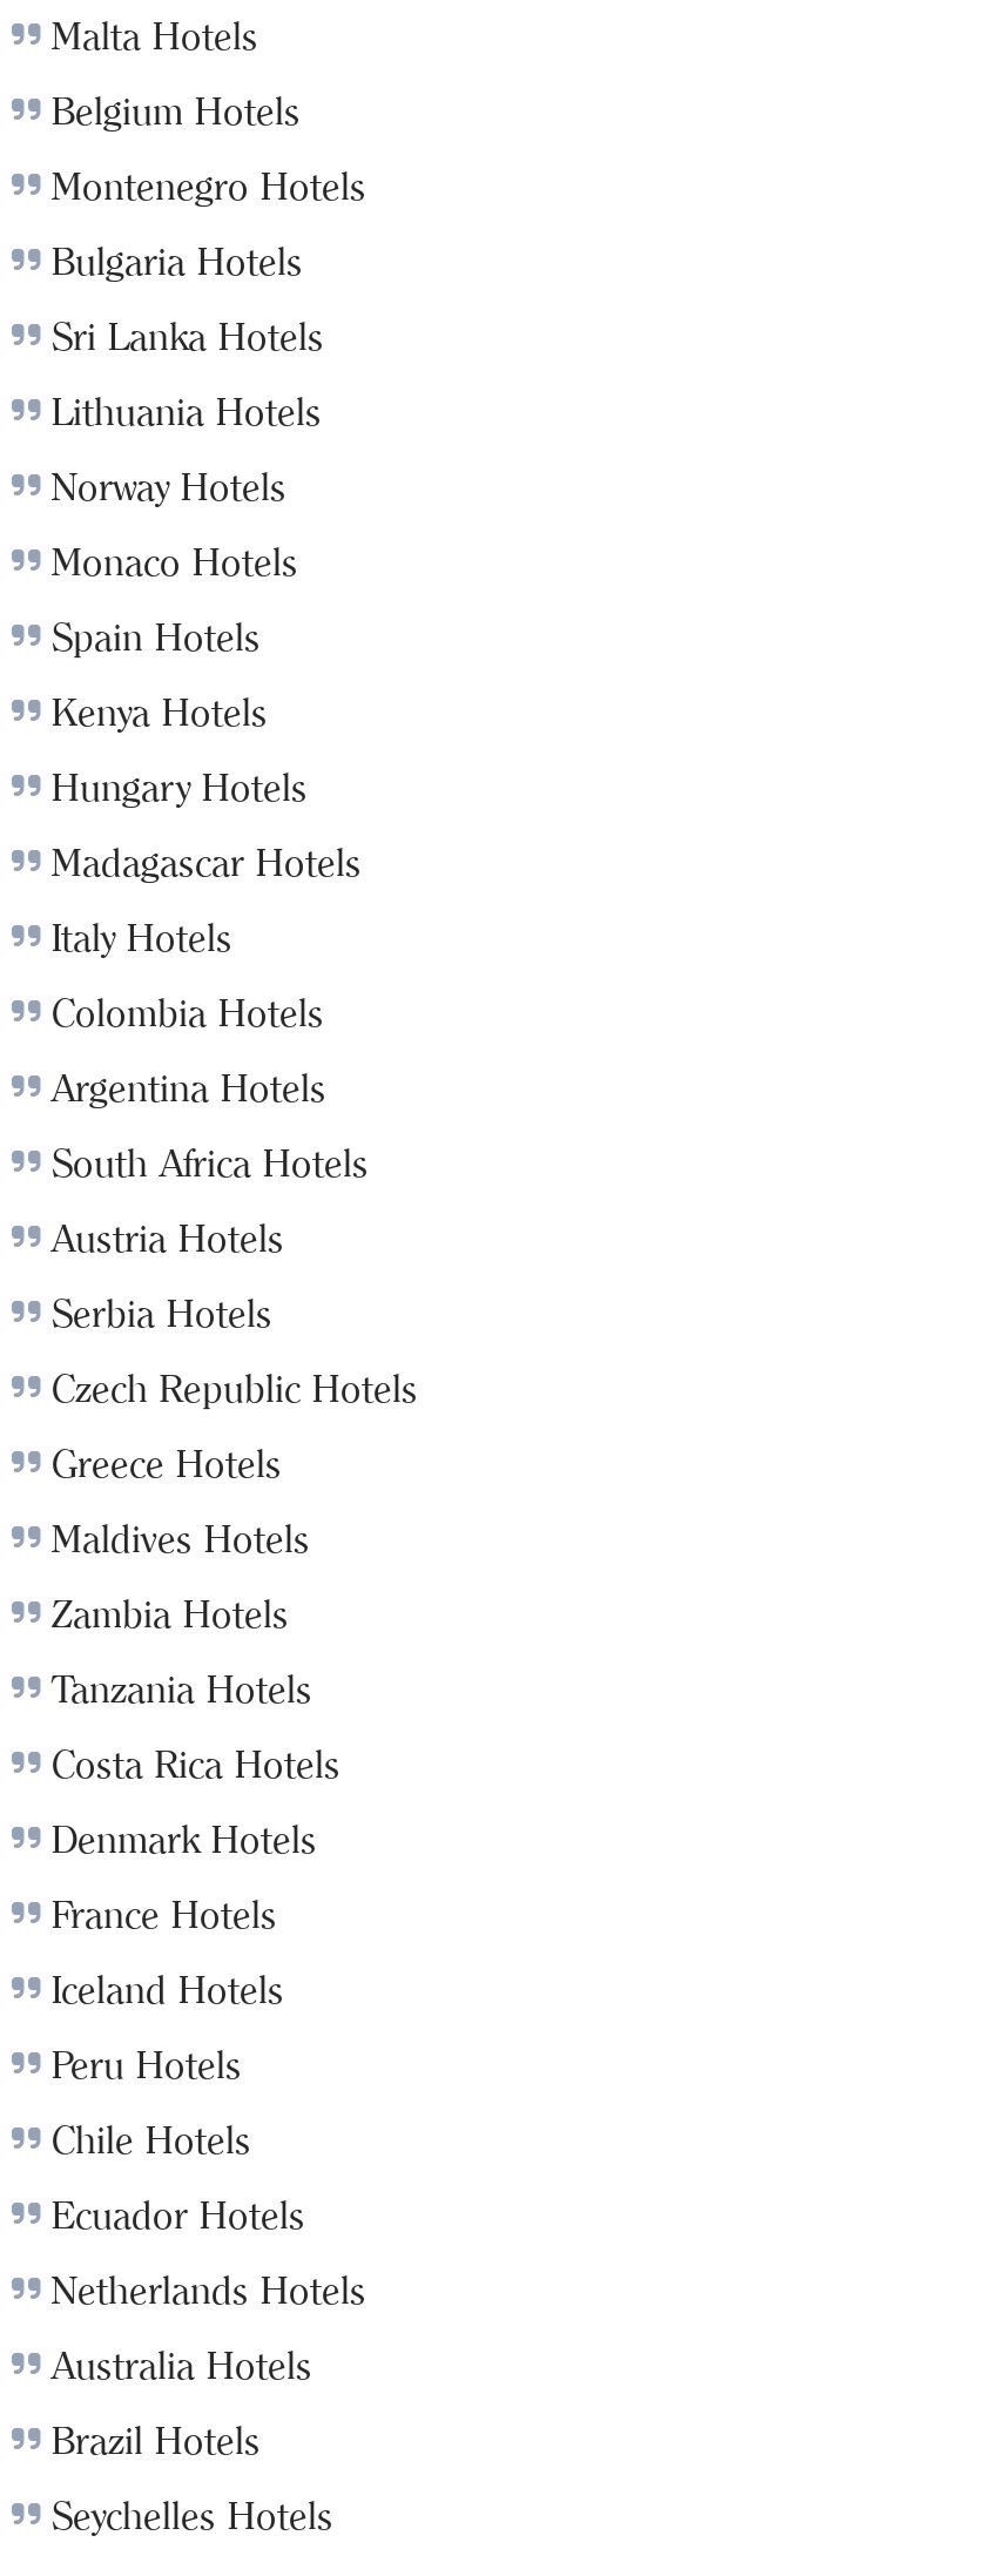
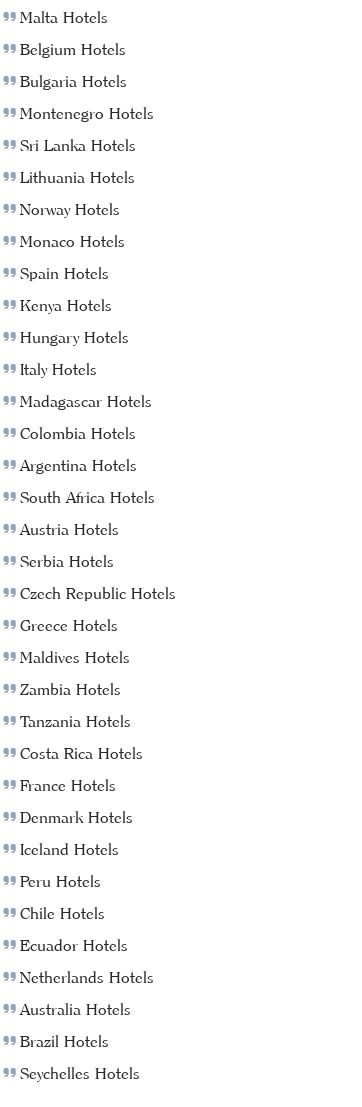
moved [52,162,366,209] -> [20,103,154,123]: Montenegro Hotels
moved [52,237,303,284] -> [20,71,127,91]: Bulgaria Hotels
moved [52,839,362,886] -> [20,391,152,411]: Madagascar Hotels
moved [52,914,232,961] -> [20,359,97,379]: Italy Hotels
moved [52,1815,317,1862] -> [20,807,133,827]: Denmark Hotels
moved [52,1891,277,1938] -> [20,775,116,795]: France Hotels

